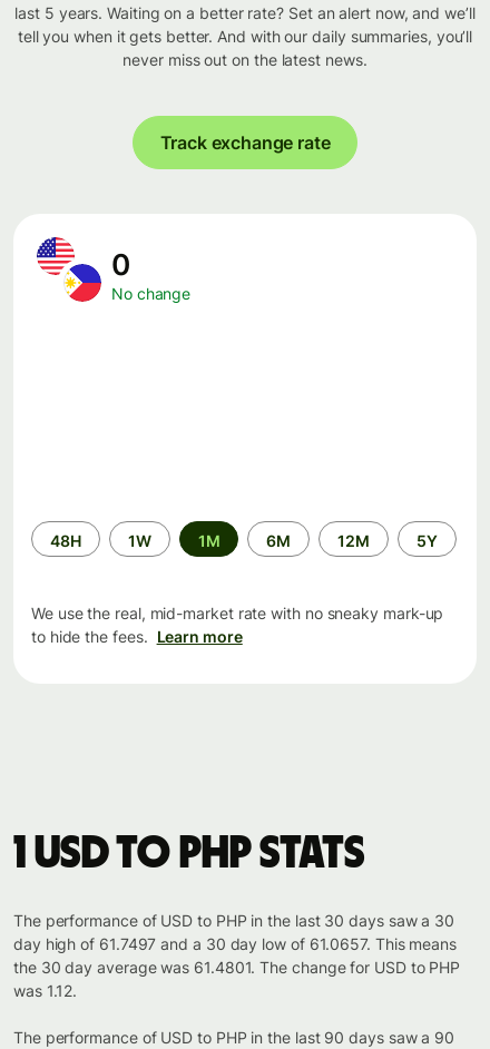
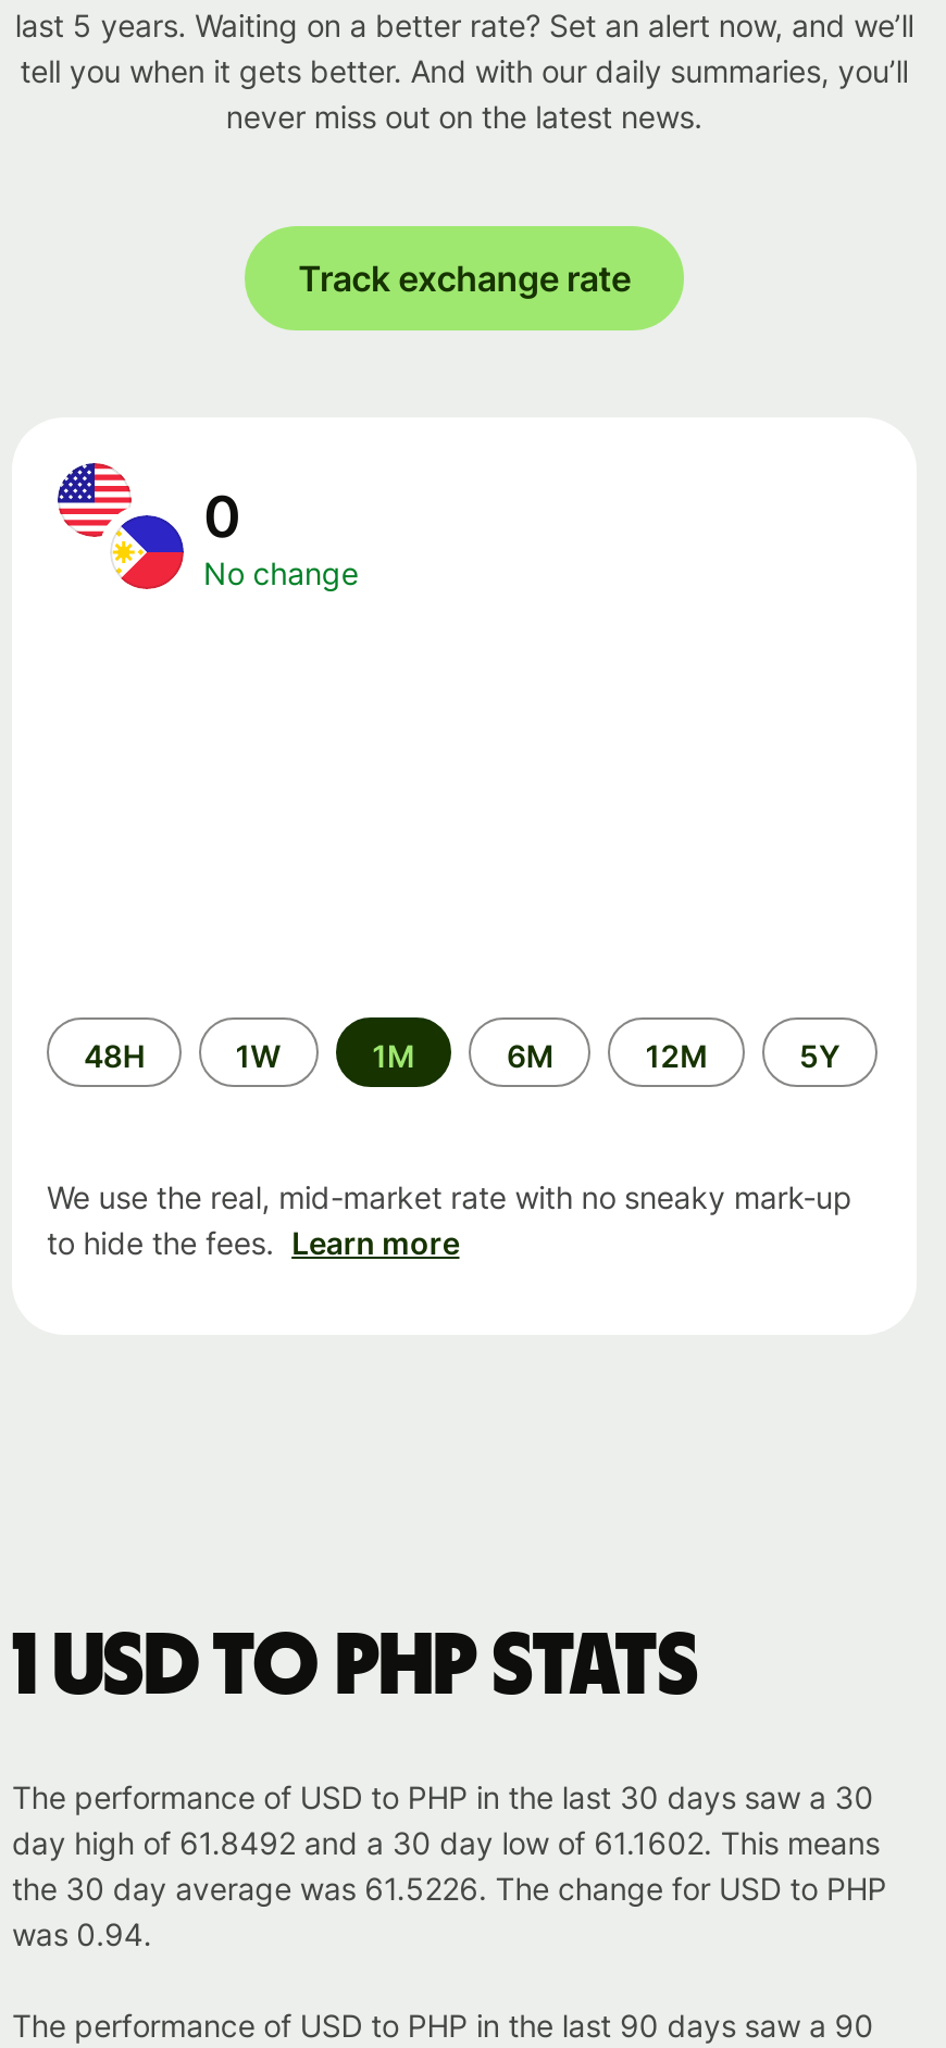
[13,934,457,953] day high of 61.7497 and a 30 day low of 61.0657. This means -> [12,1824,880,1861] day high of 61.8492 and a 30 day low of 61.1602. This means
[13,958,460,977] the 30 day average was 61.4801. The change for USD to PHP -> [12,1870,887,1907] the 30 day average was 61.5226. The change for USD to PHP
[13,981,77,1000] was 1.12. -> [12,1916,152,1953] was 0.94.

